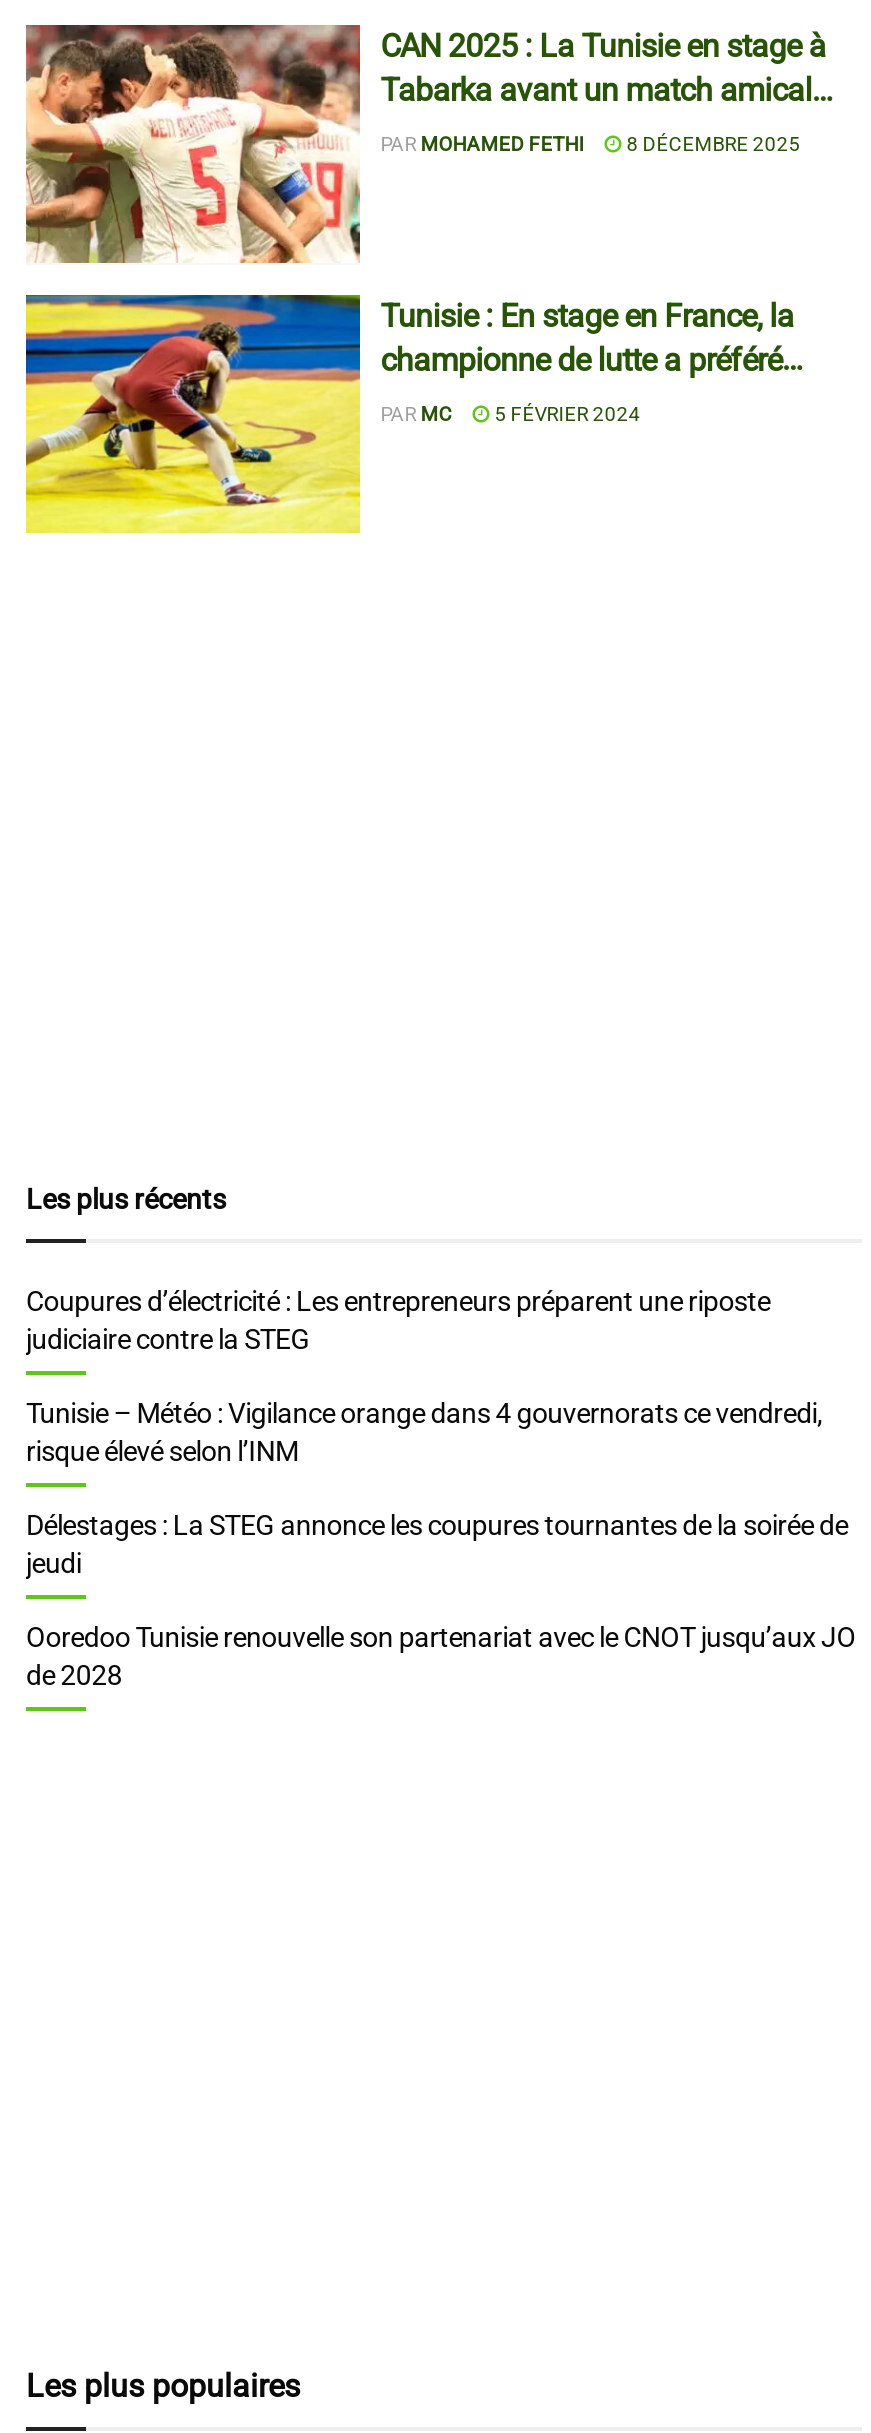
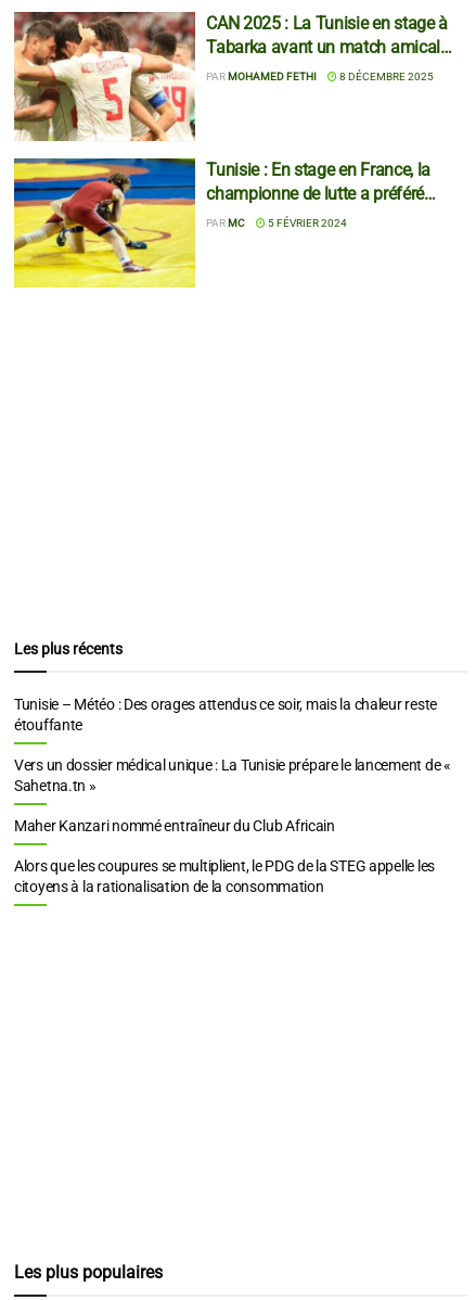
[26,1285,770,1355] Coupures d’électricité : Les entrepreneurs préparent une riposte | judiciaire contre la STEG -> [14,696,437,734] Tunisie – Météo : Des orages attendus ce soir, mais la chaleur reste | étouffante
[26,1397,822,1467] Tunisie – Météo : Vigilance orange dans 4 gouvernorats ce vendredi, | risque élevé selon l’INM -> [14,756,451,794] Vers un dossier médical unique : La Tunisie prépare le lancement de « | Sahetna.tn »
[26,1509,848,1579] Délestages : La STEG annonce les coupures tournantes de la soirée de | jeudi -> [14,817,335,835] Maher Kanzari nommé entraîneur du Club Africain
[26,1621,856,1691] Ooredoo Tunisie renouvelle son partenariat avec le CNOT jusqu’aux JO | de 2028 -> [14,857,435,895] Alors que les coupures se multiplient, le PDG de la STEG appelle les | citoyens à la rationalisation de la consommation

